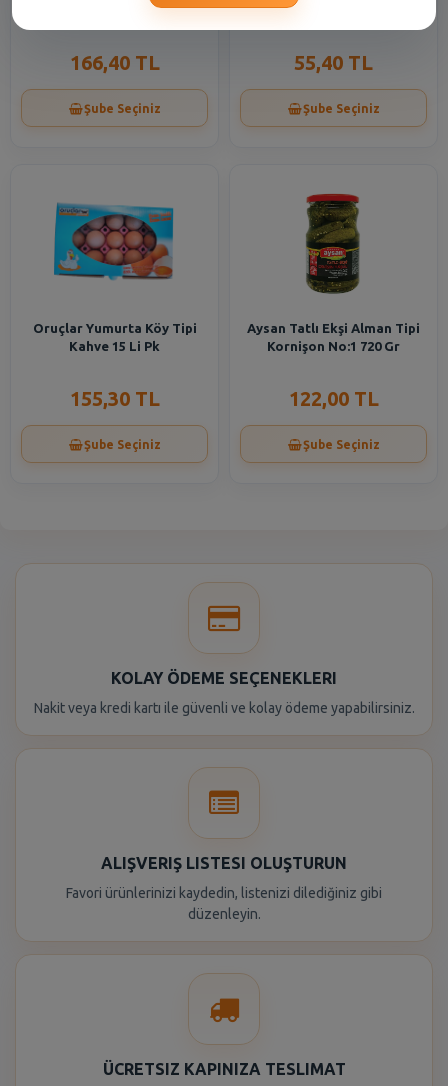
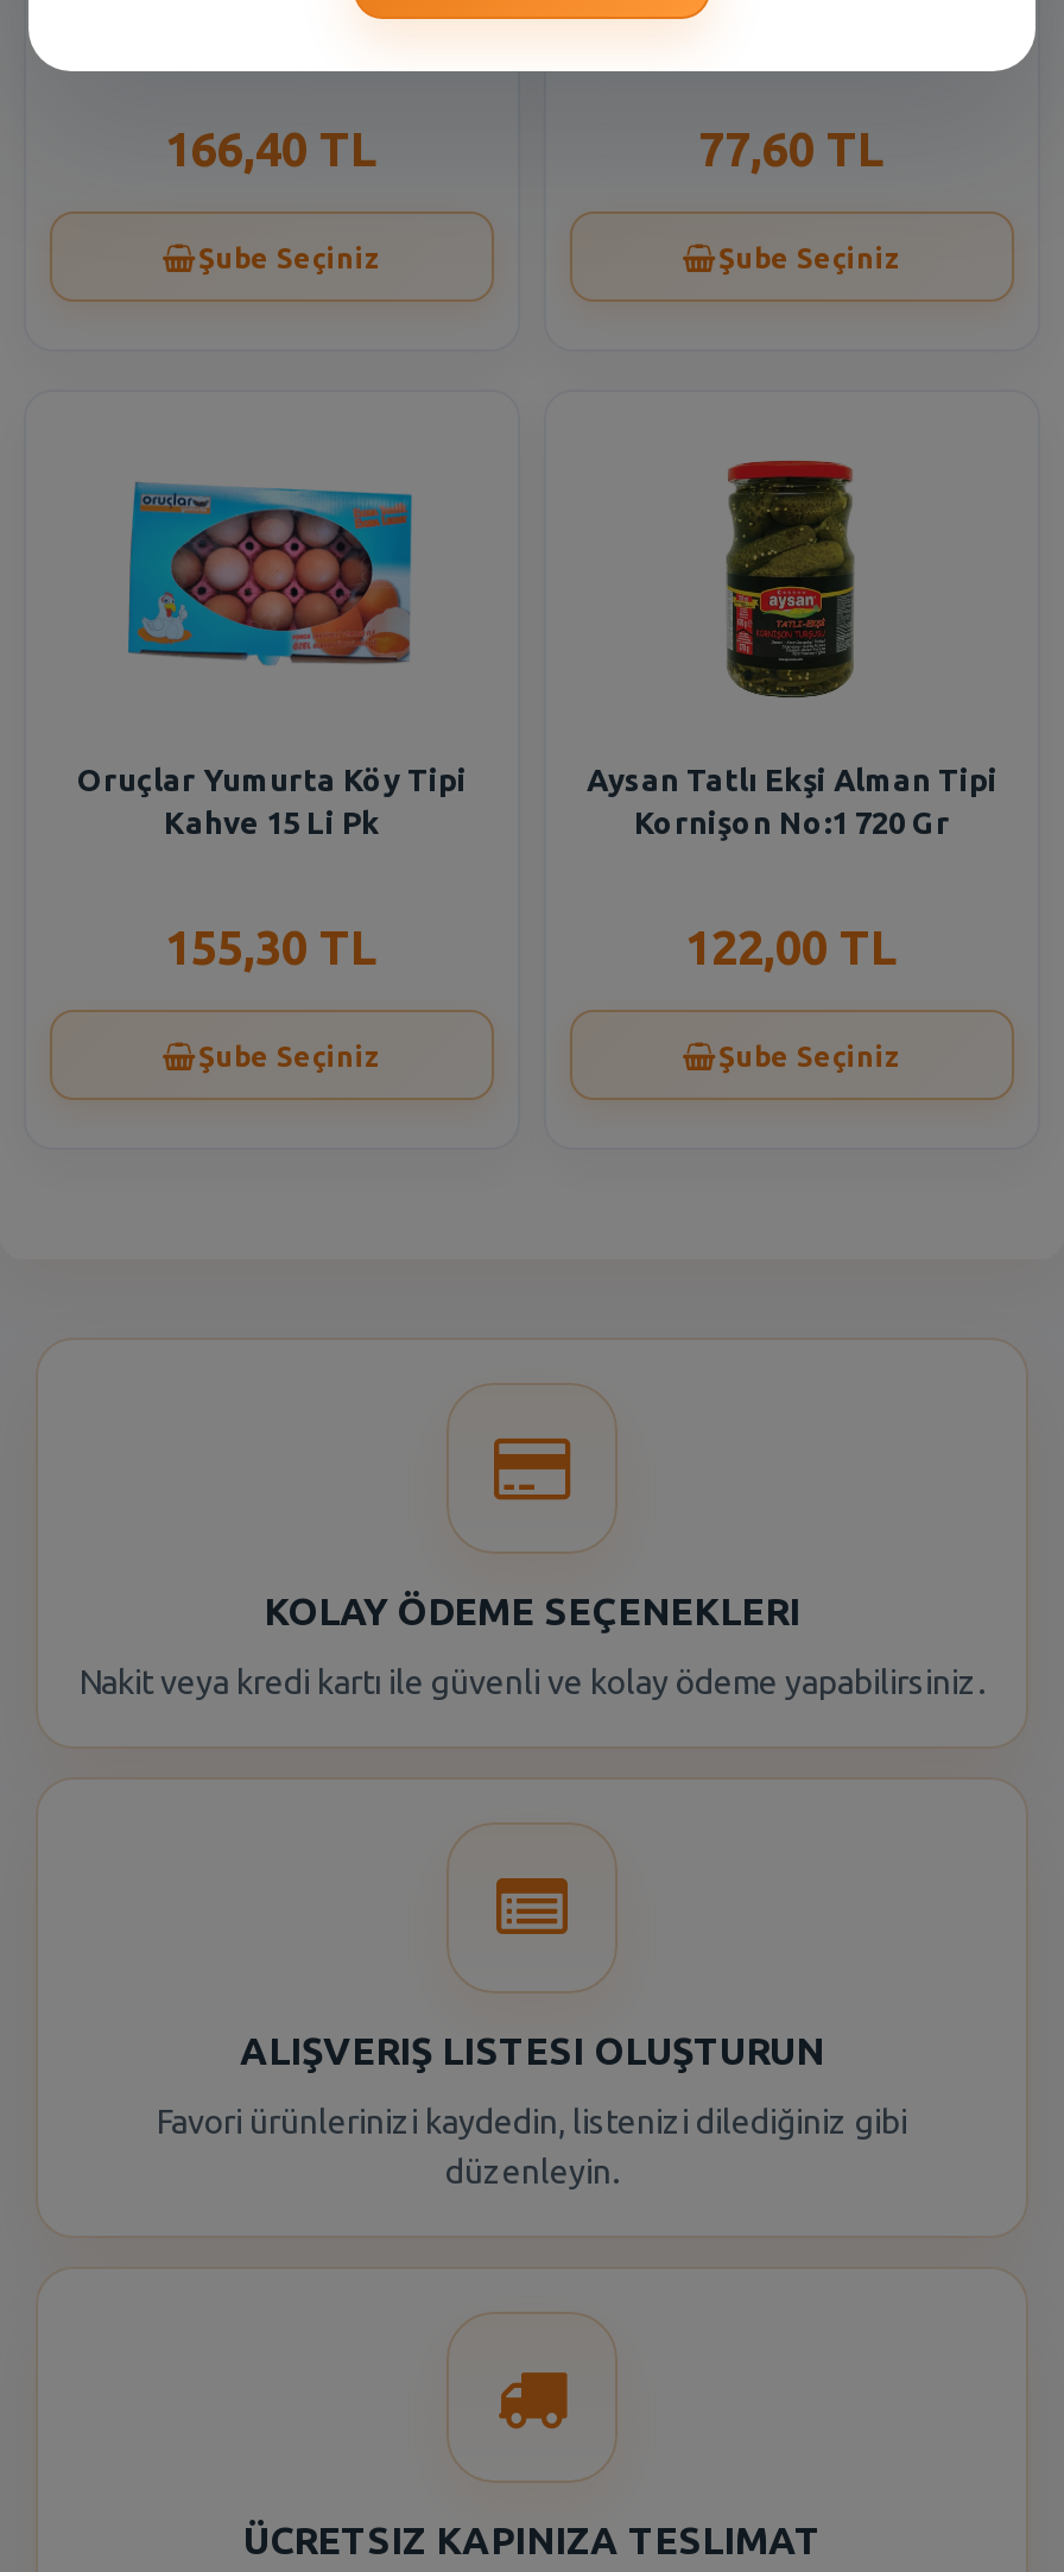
[294,51,373,74] 55,40 TL -> [698,121,886,176] 77,60 TL

